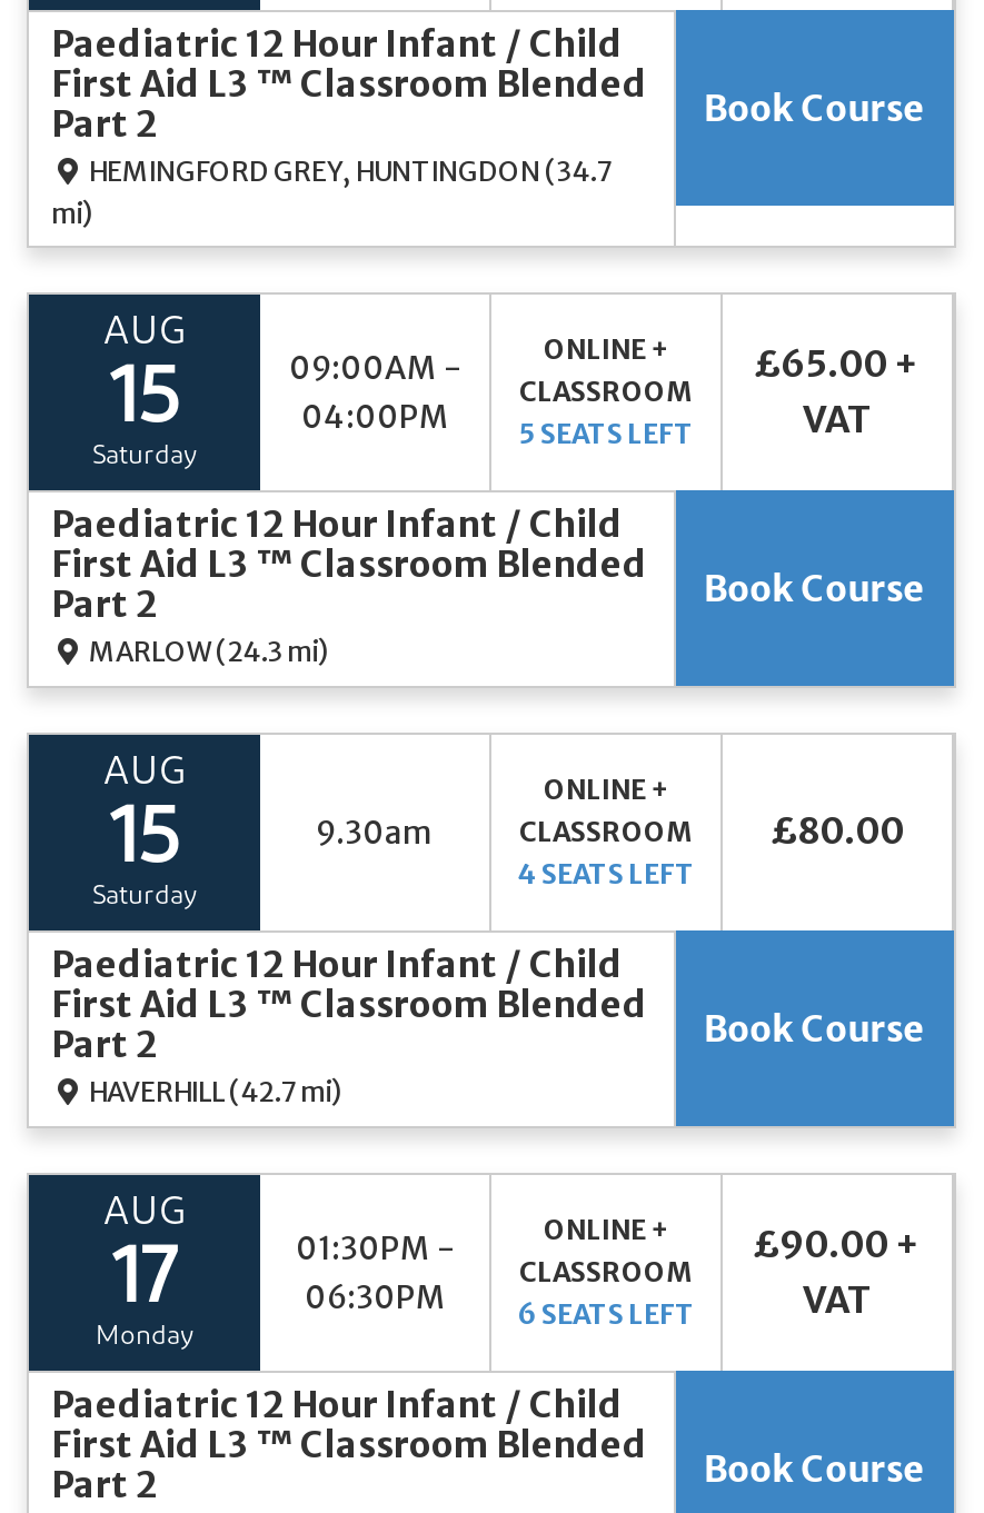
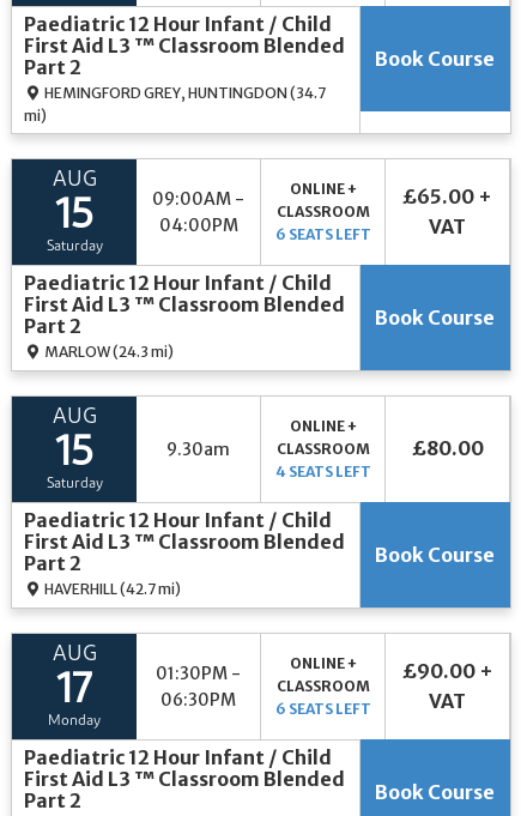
[518,417,694,450] 5 SEATS LEFT -> [275,225,371,243] 6 SEATS LEFT

